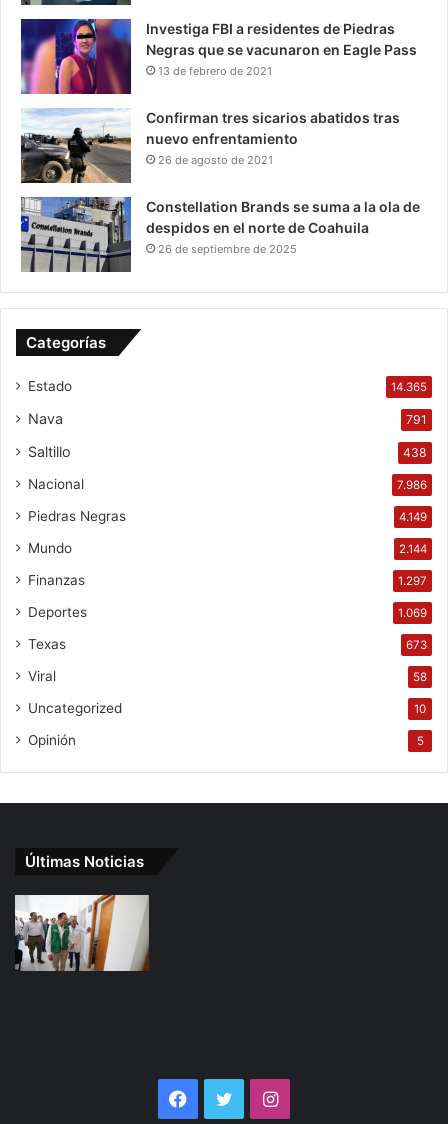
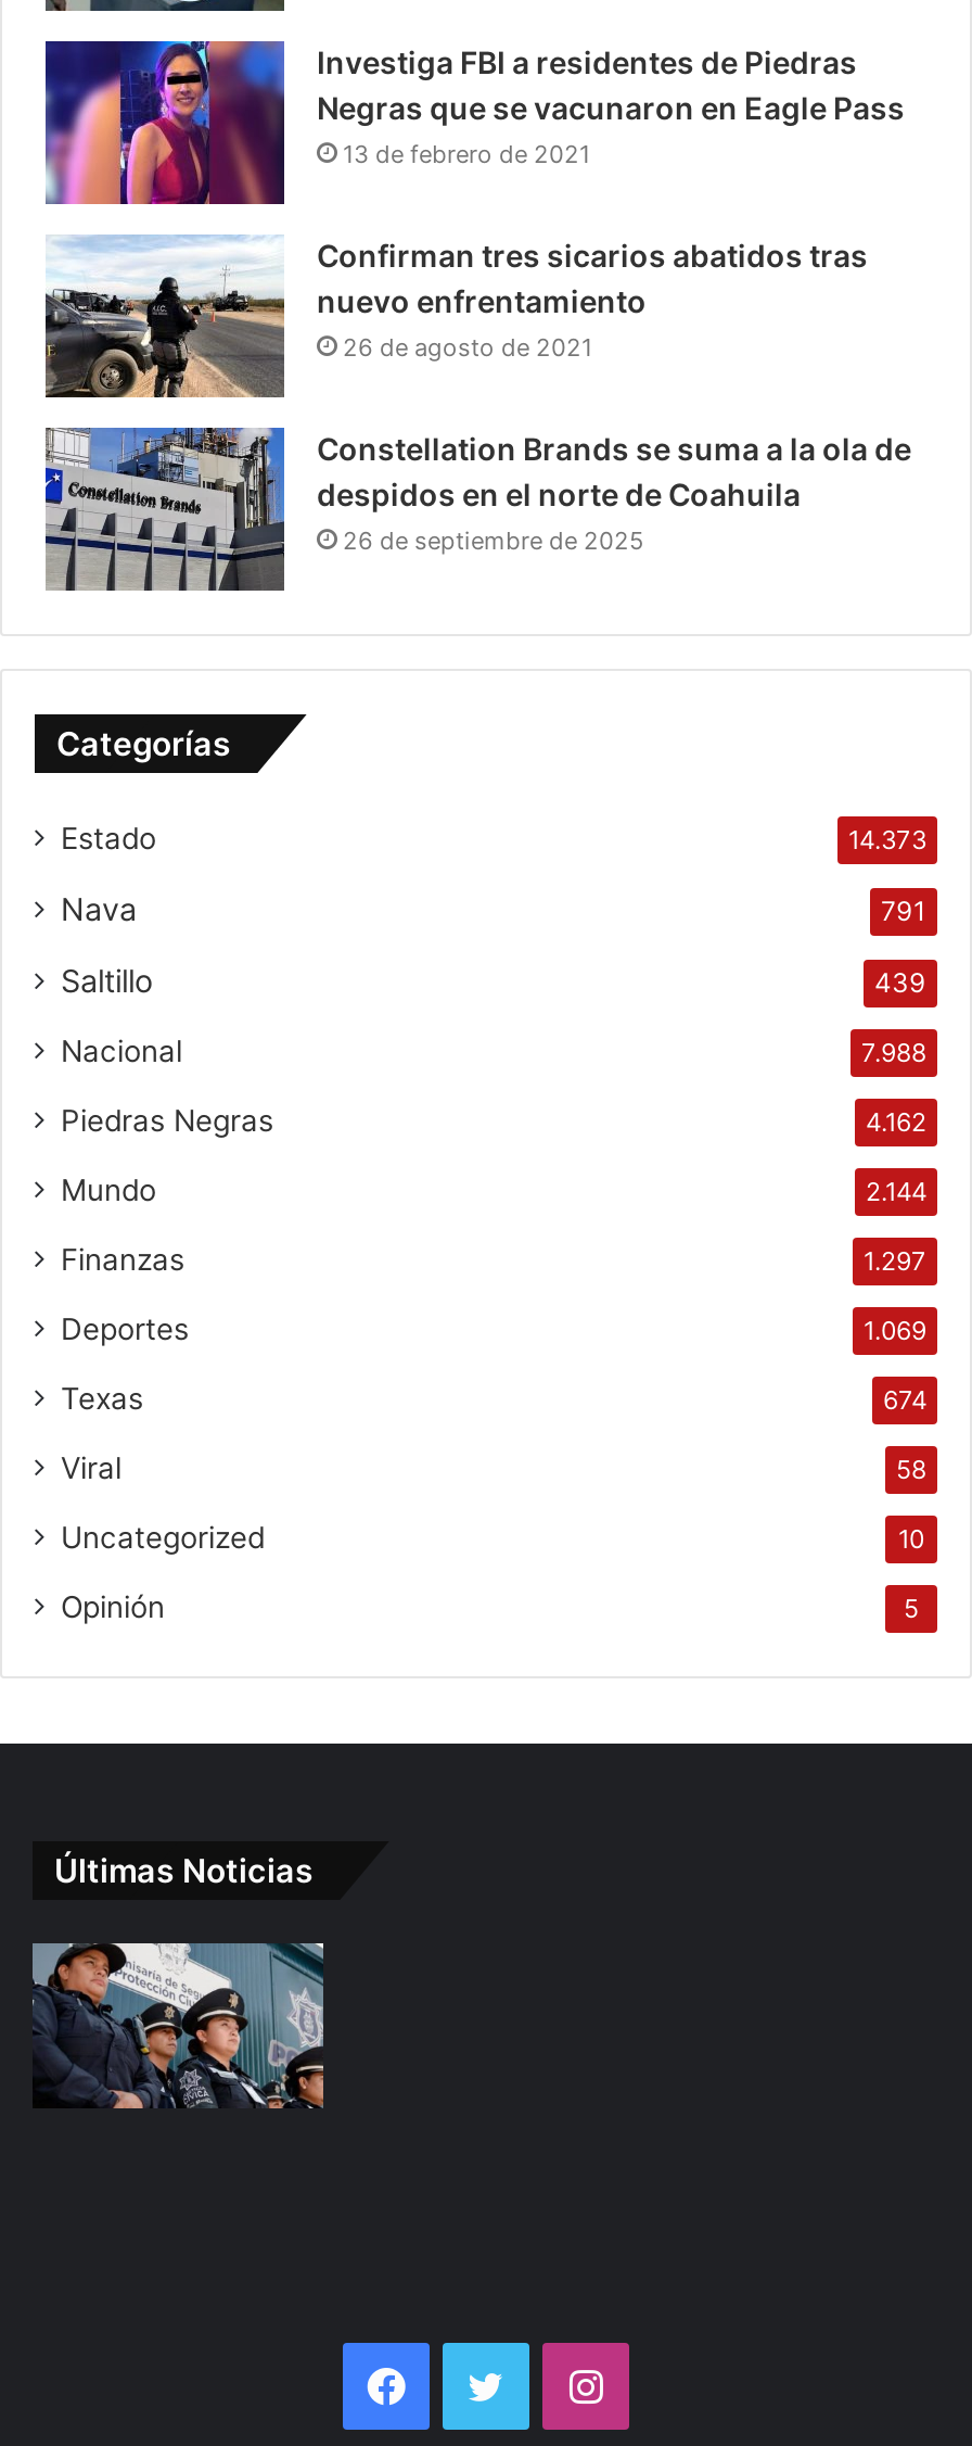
[391,380,427,394] 14.365 -> [848,826,926,857] 14.373
[403,445,427,460] 438 -> [874,967,926,1000] 439
[397,478,427,492] 7.986 -> [861,1039,926,1069] 7.988
[399,510,427,524] 4.149 -> [866,1108,926,1139] 4.162
[406,638,427,652] 673 -> [883,1386,926,1417] 674
[14,894,150,972] [image] -> [33,1941,325,2111] [image]

